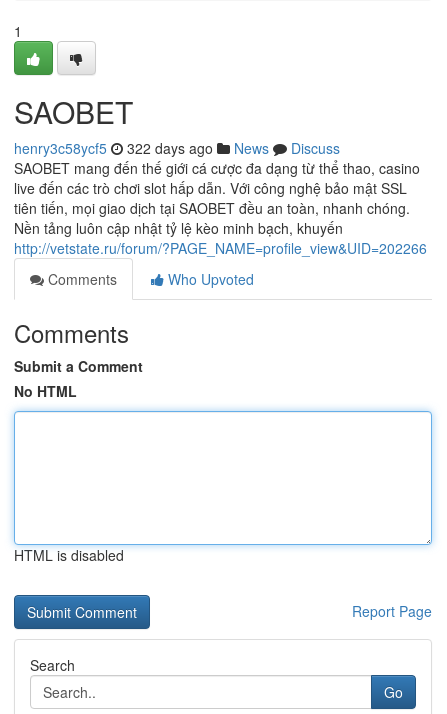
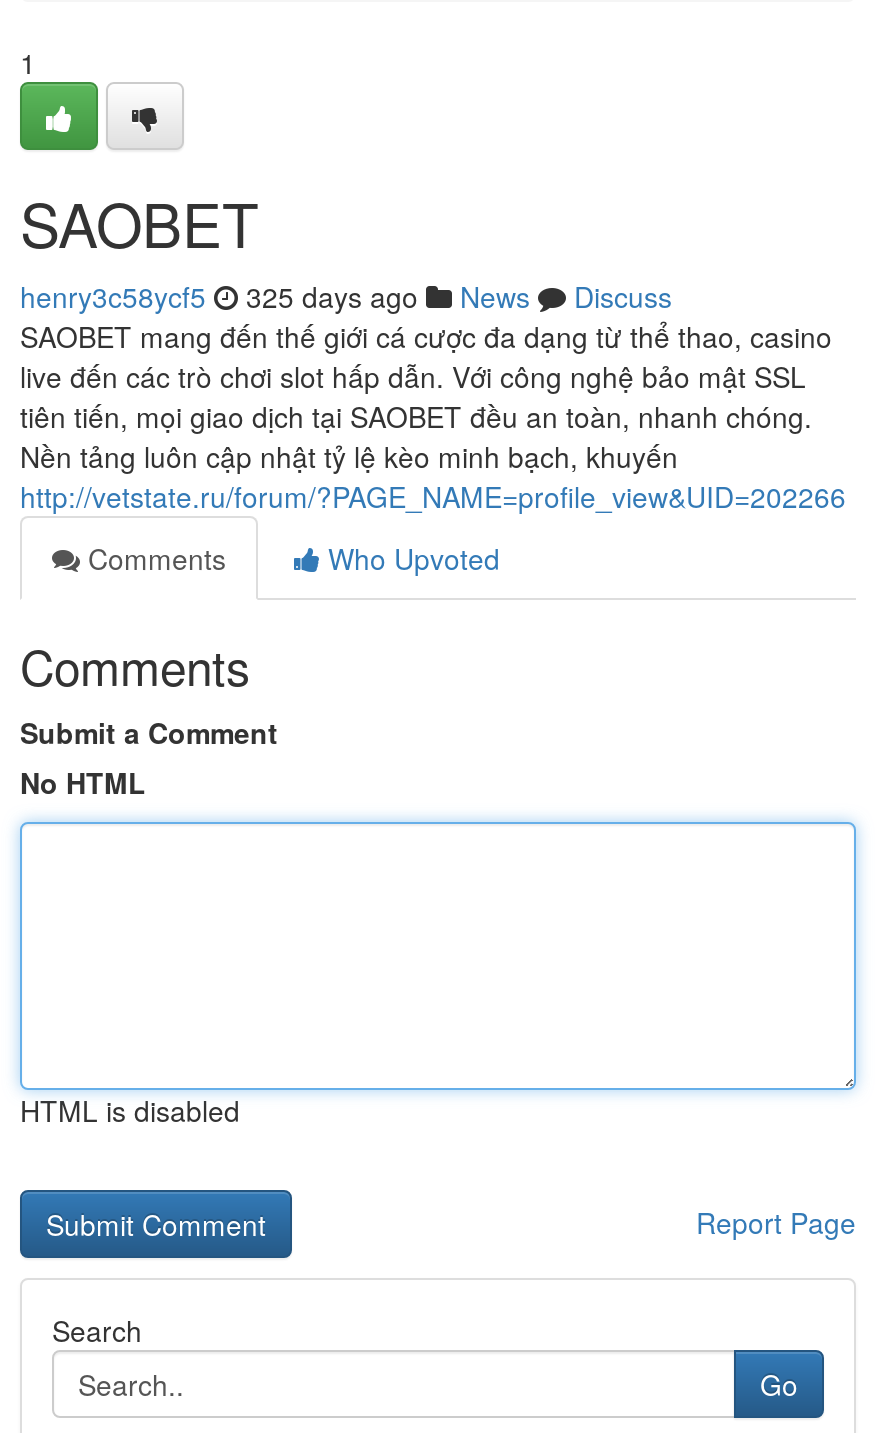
[14,138,340,158] henry3c58ycf5 322 days ago News Discuss -> [20,276,672,316] henry3c58ycf5 325 days ago News Discuss

